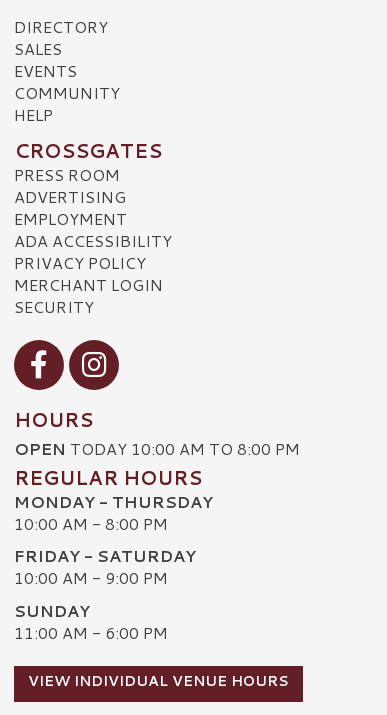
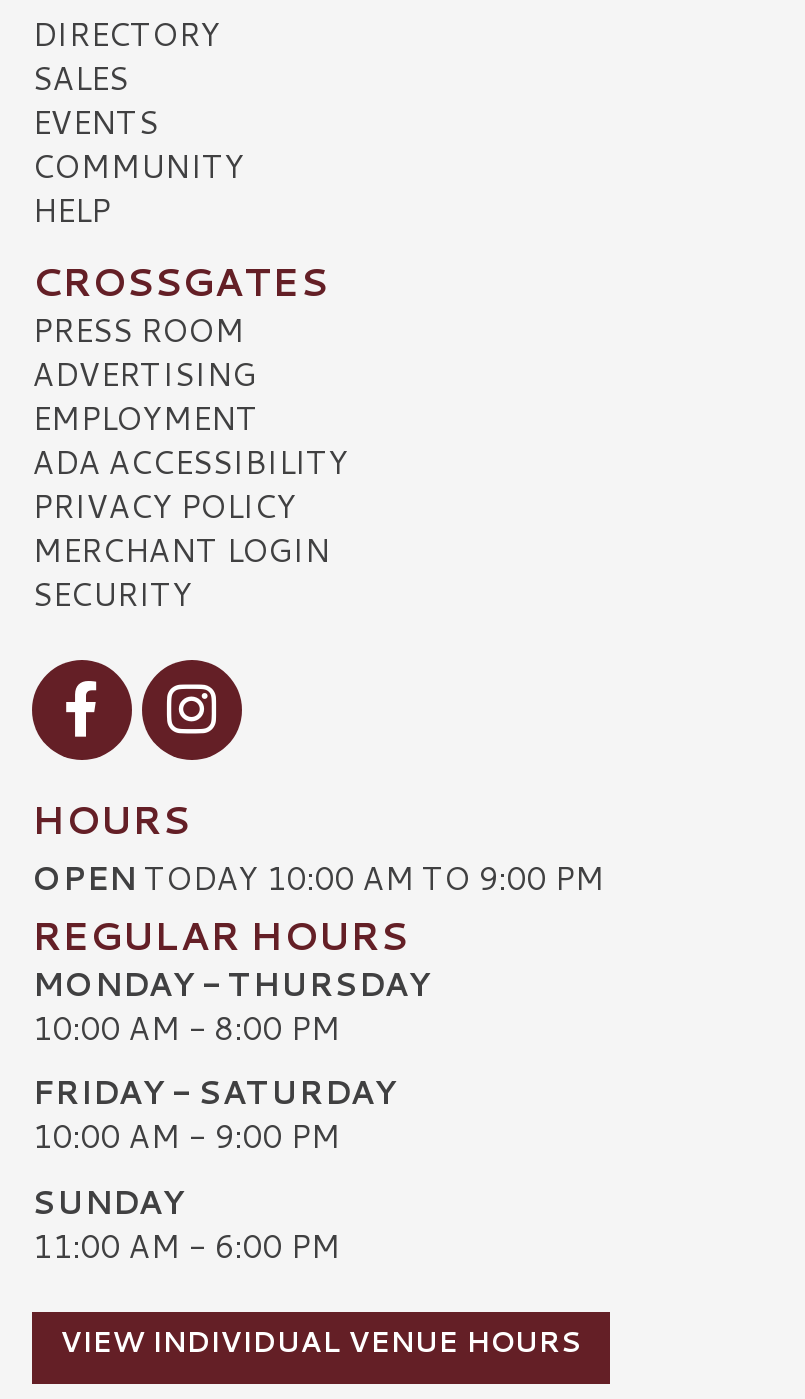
[14,437,300,460] OPEN TODAY 10:00 AM TO 8:00 PM -> [32,854,604,900] OPEN TODAY 10:00 AM TO 9:00 PM

